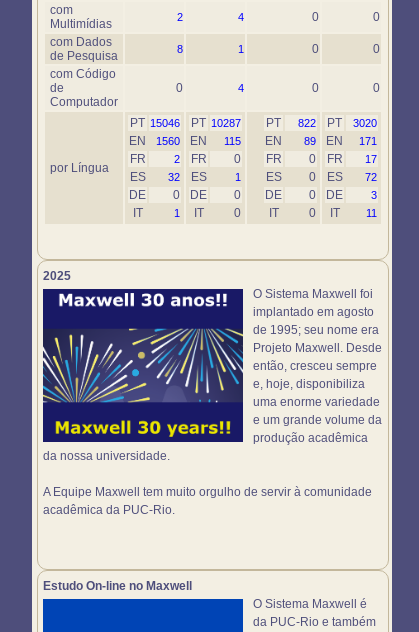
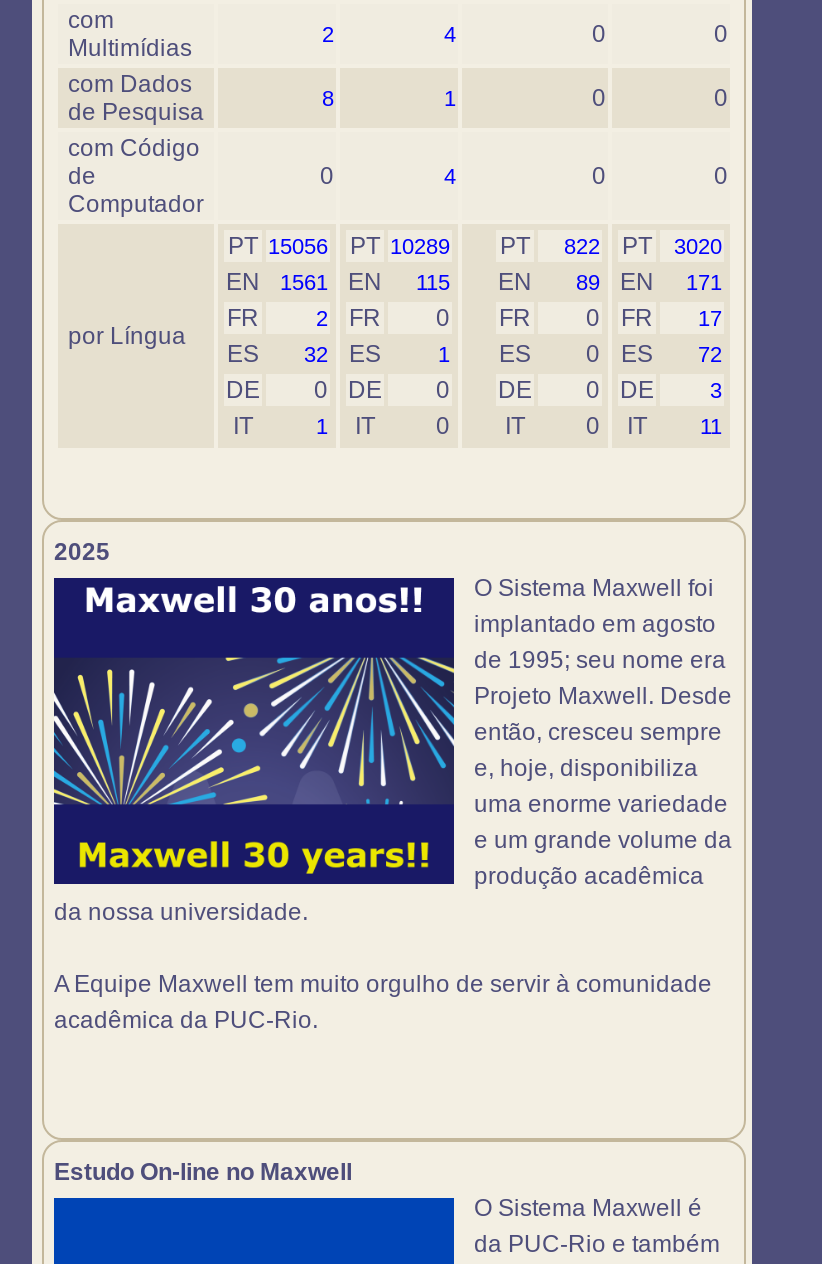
[130,116,180,130] PT 15046 -> [228,232,328,260] PT 15056
[191,116,241,130] PT 10287 -> [350,232,450,260] PT 10289
[129,134,377,148] EN 1560 EN 115 EN 89 EN 171 -> [226,268,722,296] EN 1561 EN 115 EN 89 EN 171

